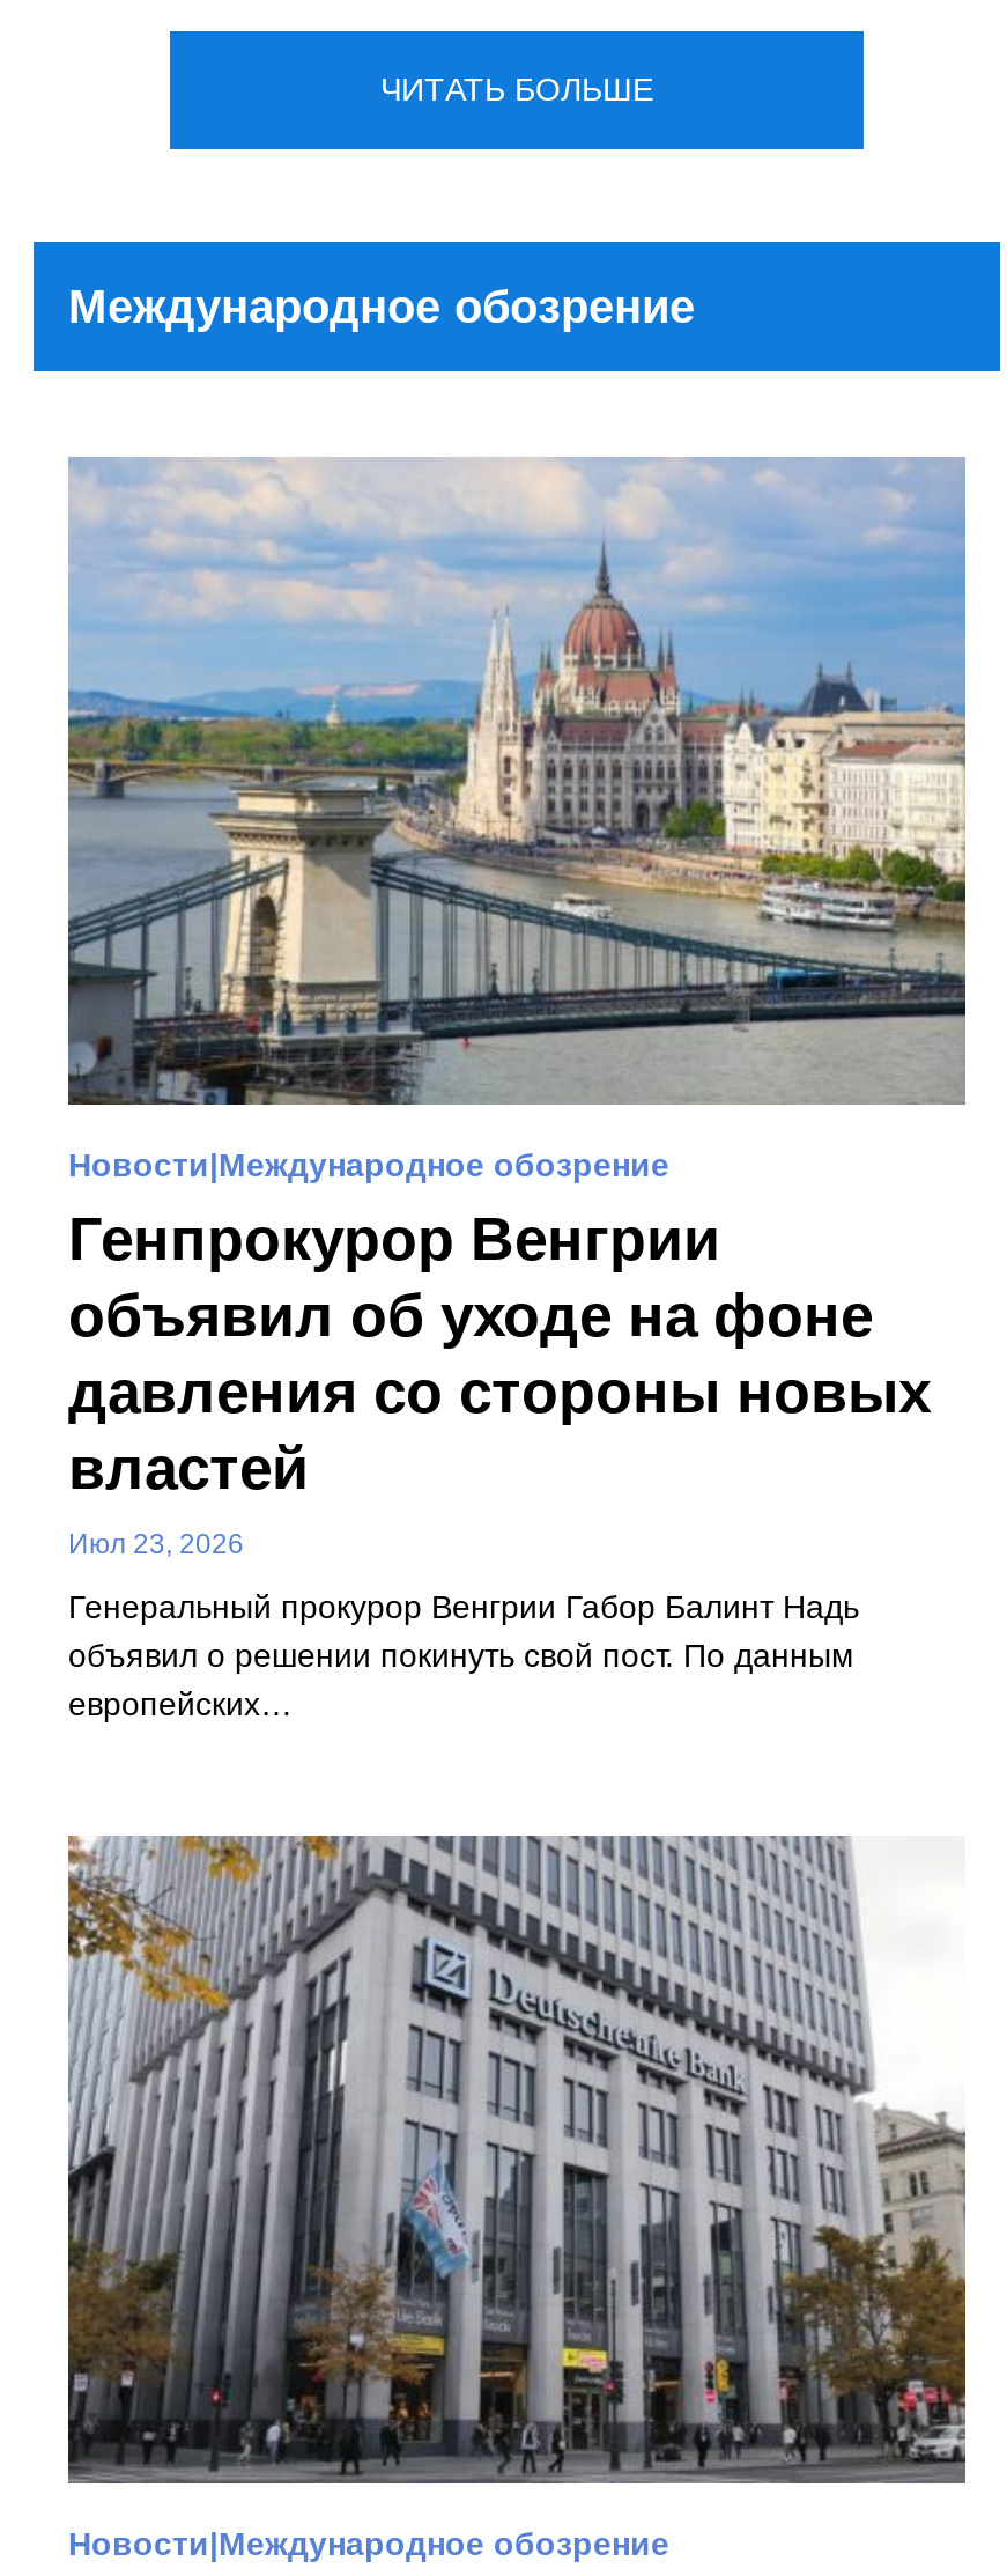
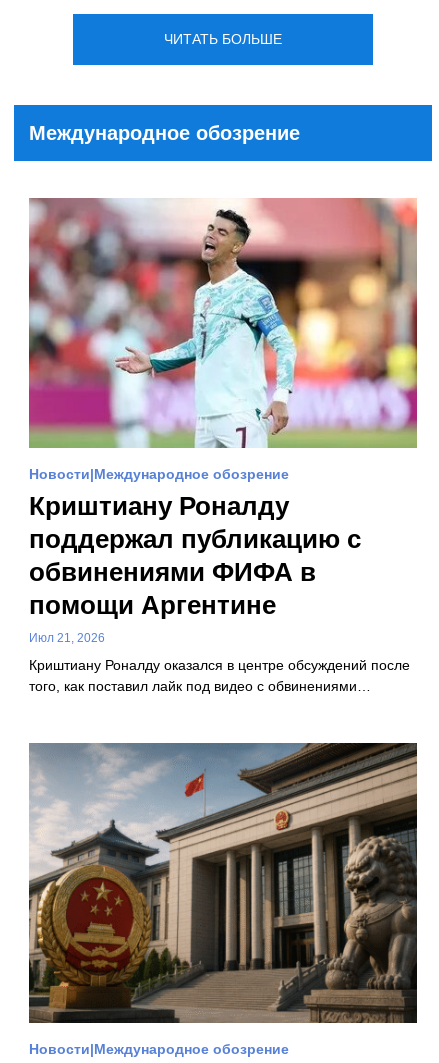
[66,455,968,1107] [image] -> [28,197,418,449] [image]
[68,1205,931,1561] Генпрокурор Венгрии | объявил об уходе на фоне | давления со стороны новых | властей | Июл 23, 2026 -> [29,491,361,645] Криштиану Роналду | поддержал публикацию с | обвинениями ФИФА в | помощи Аргентине | Июл 21, 2026
[68,1589,859,1723] Генеральный прокурор Венгрии Габор Балинт Надь | объявил о решении покинуть свой пост. По данным | европейских… -> [29,657,410,694] Криштиану Роналду оказался в центре обсуждений после | того, как поставил лайк под видео с обвинениями…
[68,1833,968,2483] [image] -> [29,742,418,1024] [image]

